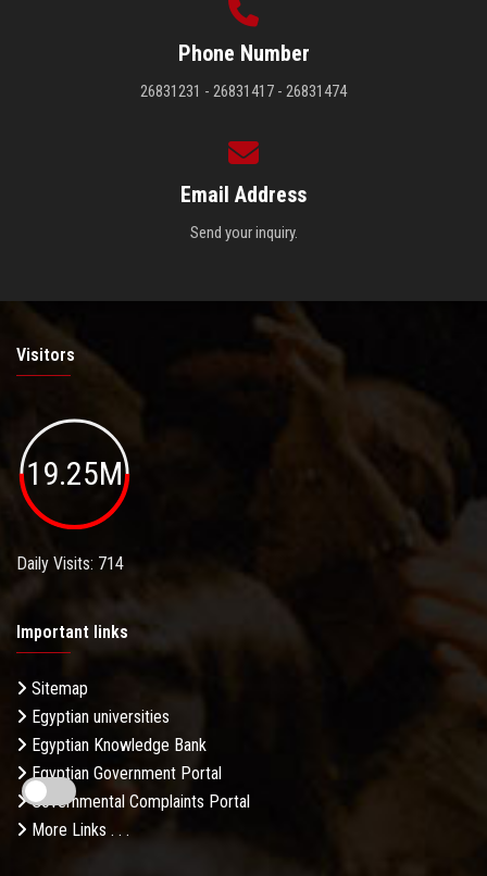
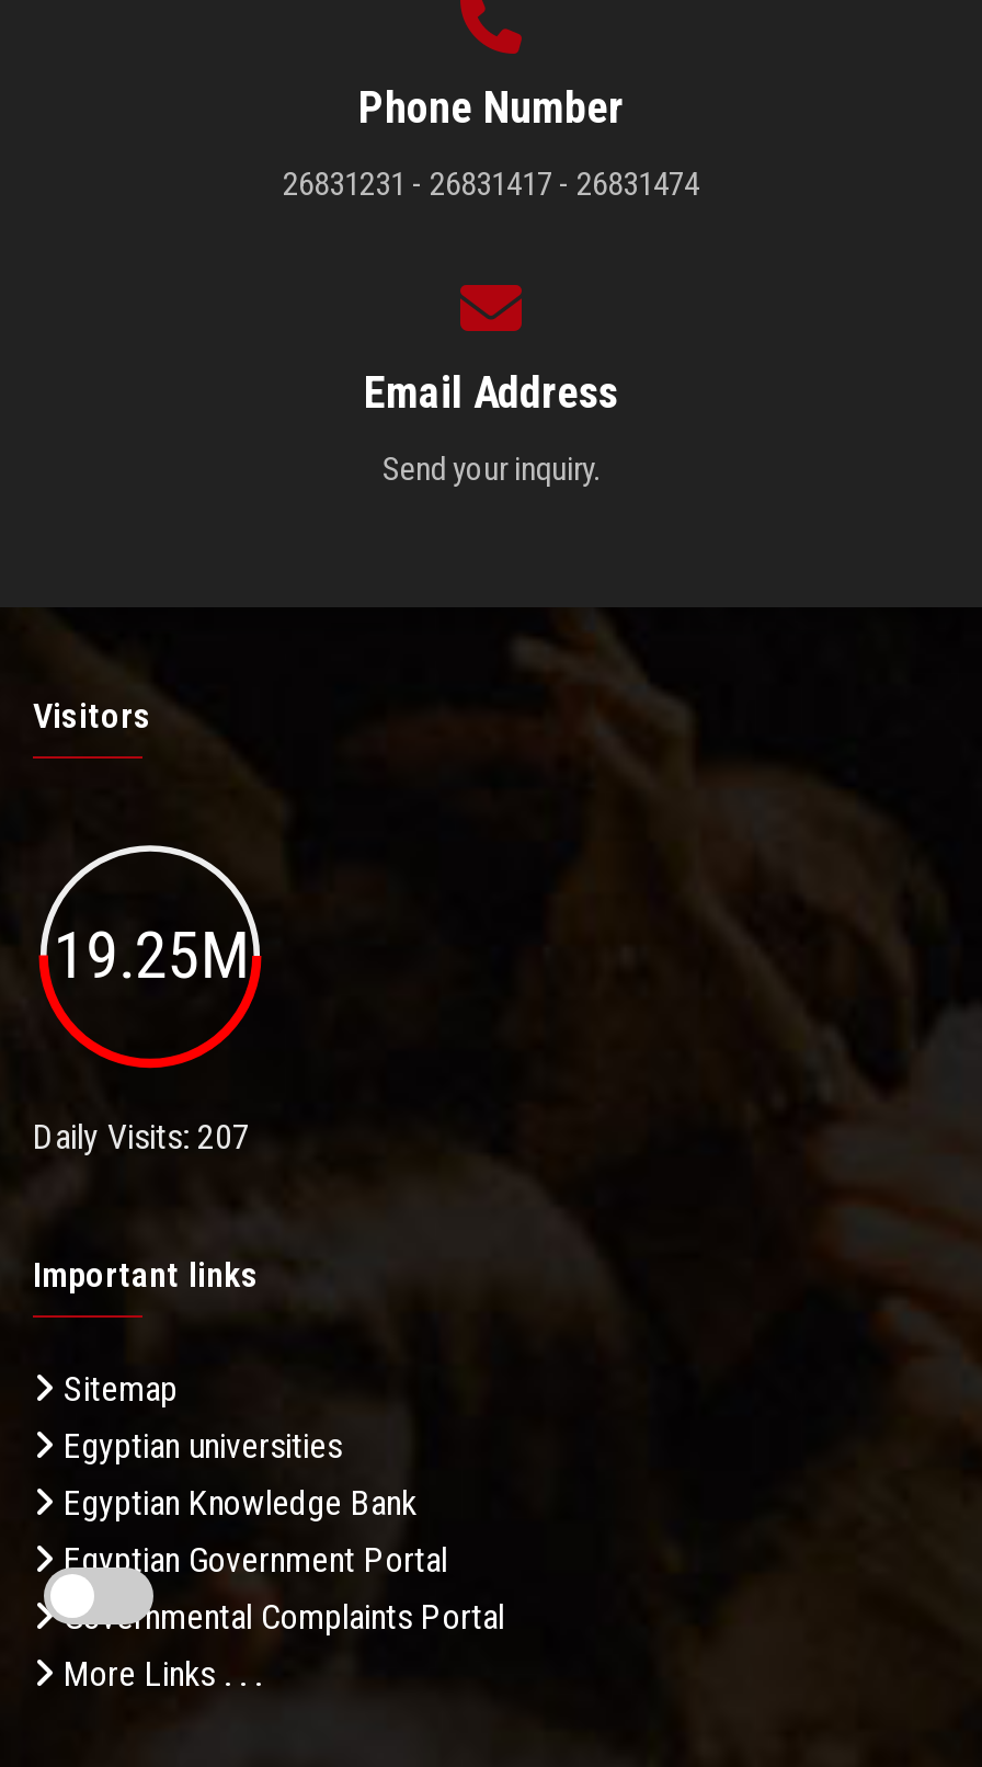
[16,553,124,574] Daily Visits: 714 -> [33,1115,250,1157] Daily Visits: 207

